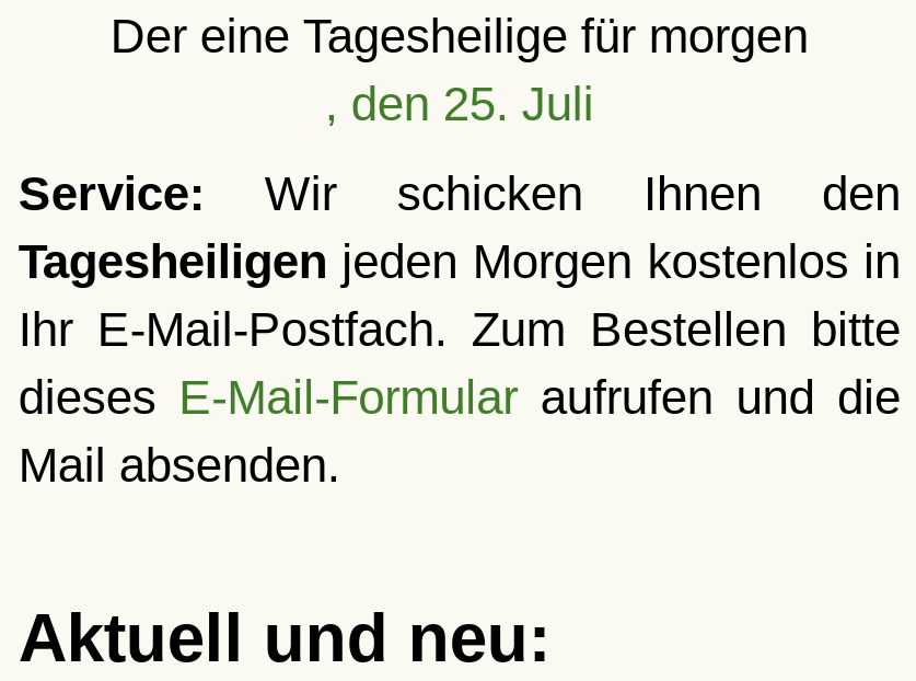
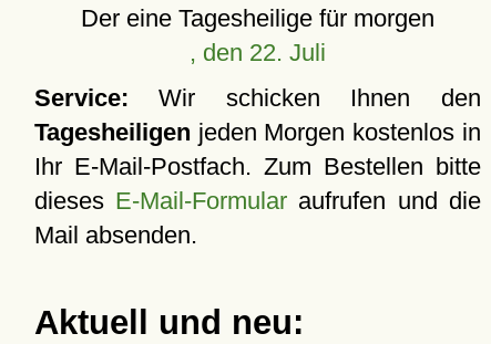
[325,77,594,131] , den 25. Juli -> [189,39,326,66] , den 22. Juli

